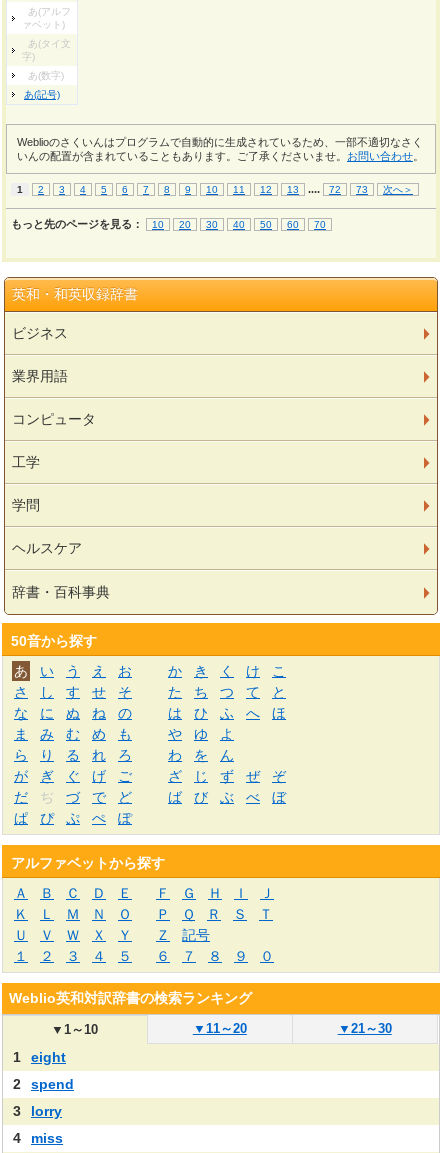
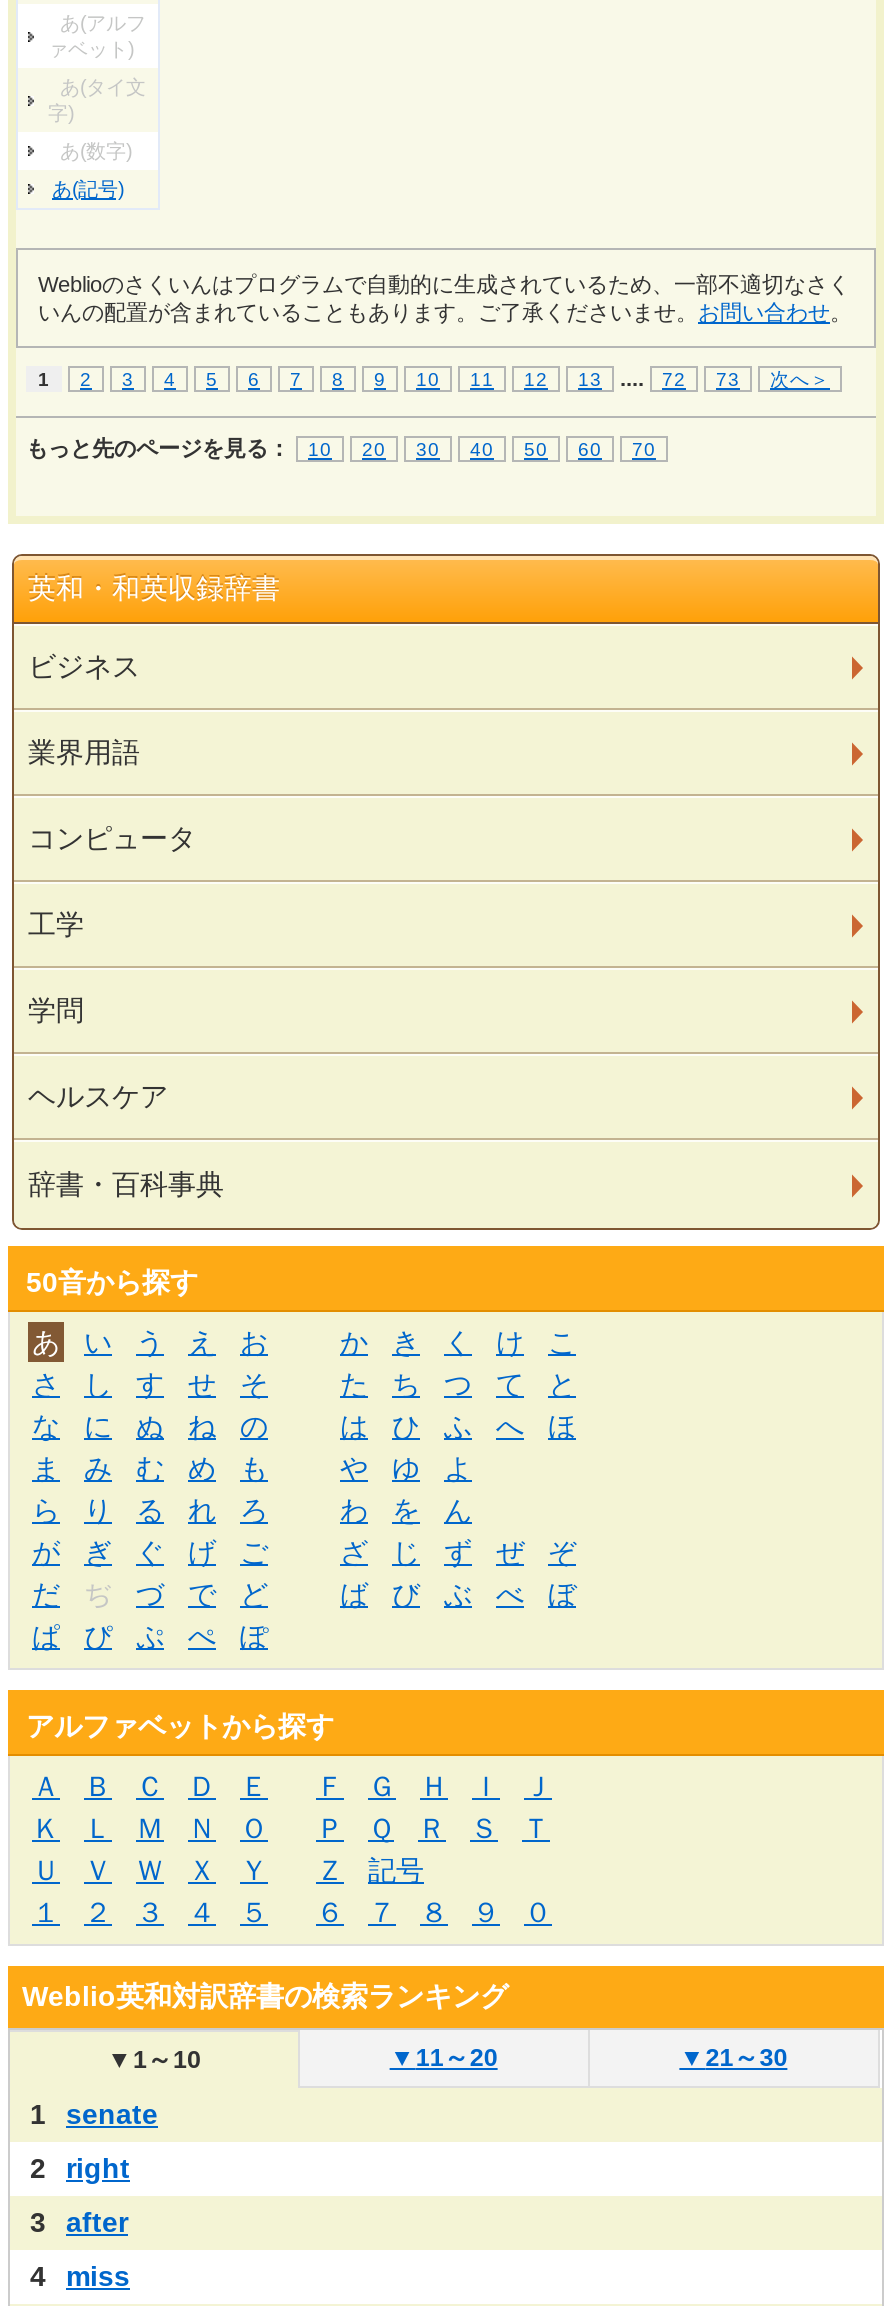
[31,1049,66,1065] eight -> [66,2098,158,2130] senate
[31,1076,74,1092] spend -> [66,2152,130,2184] right
[31,1103,62,1119] lorry -> [66,2206,128,2238] after

